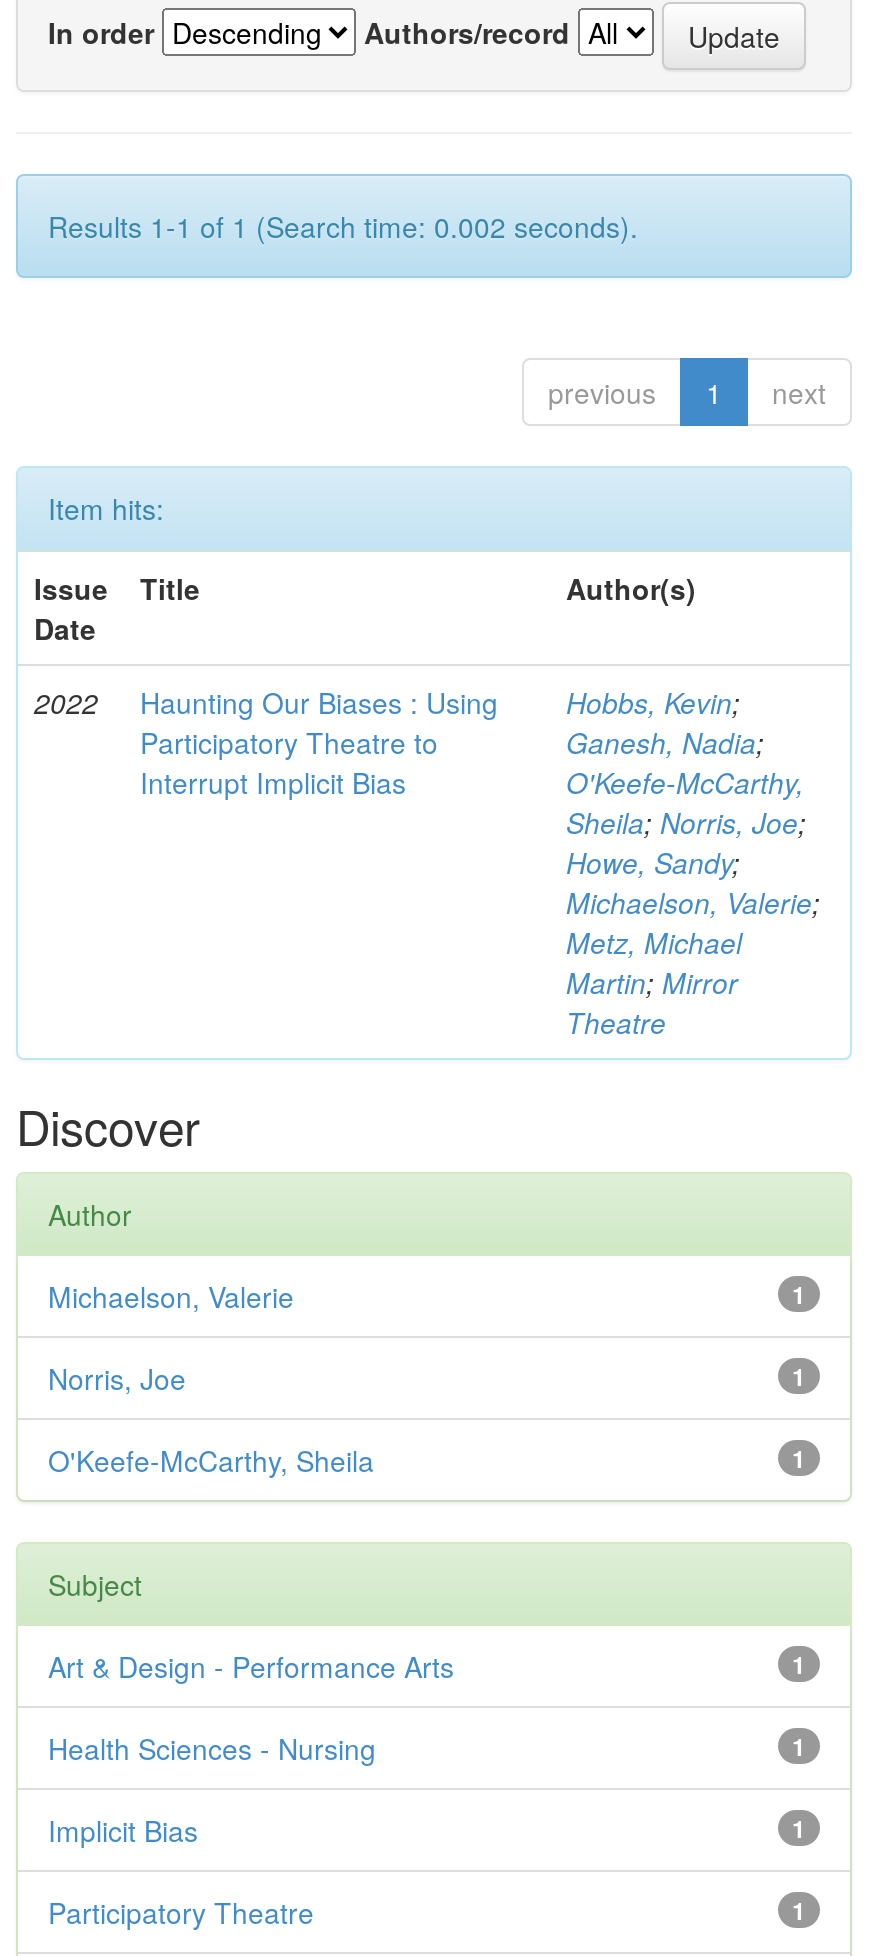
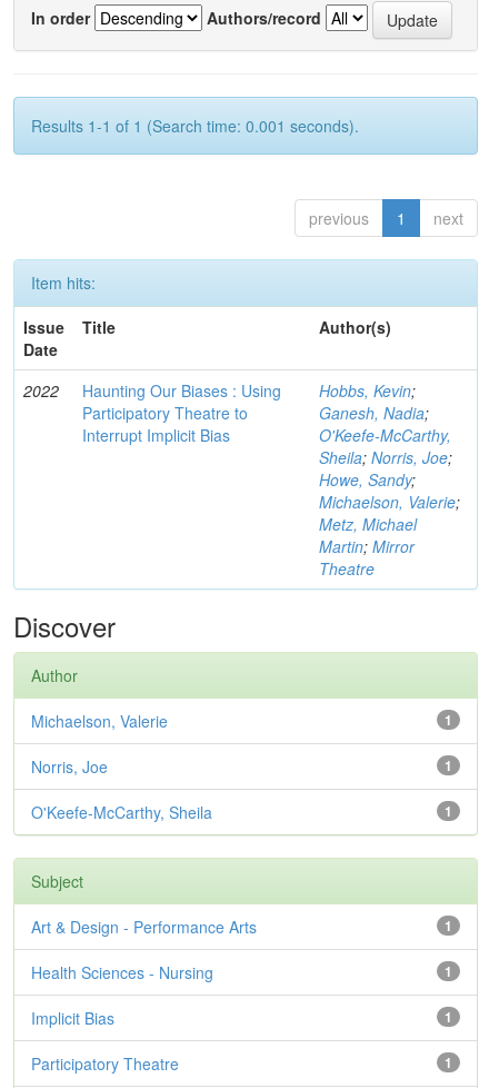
[48,206,638,246] Results 1-1 of 1 (Search time: 0.002 seconds). -> [31,115,359,137] Results 1-1 of 1 (Search time: 0.001 seconds).

